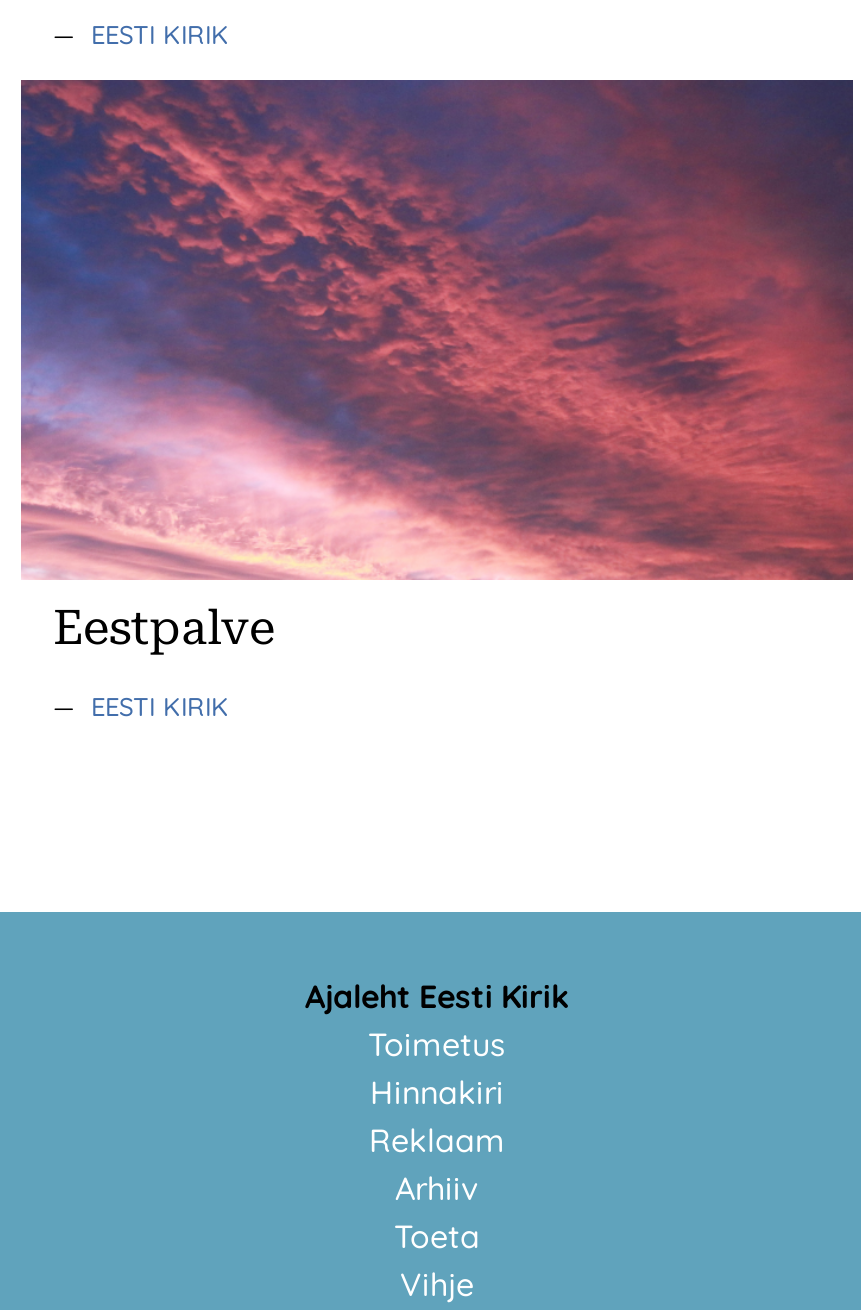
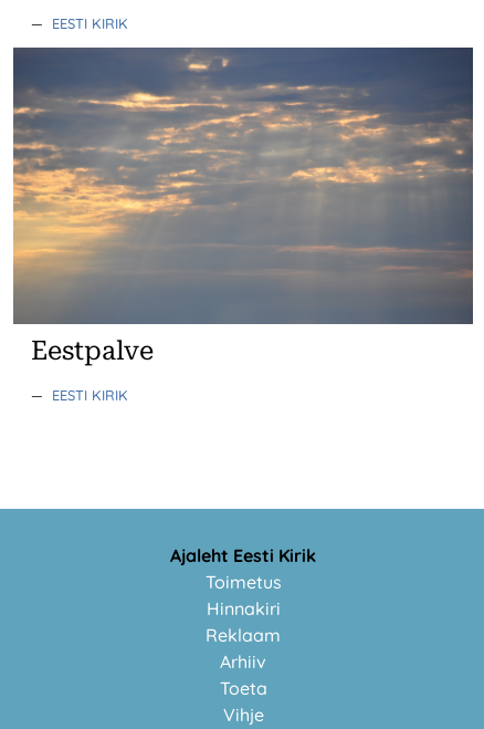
[19,79,853,583] [image] -> [12,46,474,325] [image]

